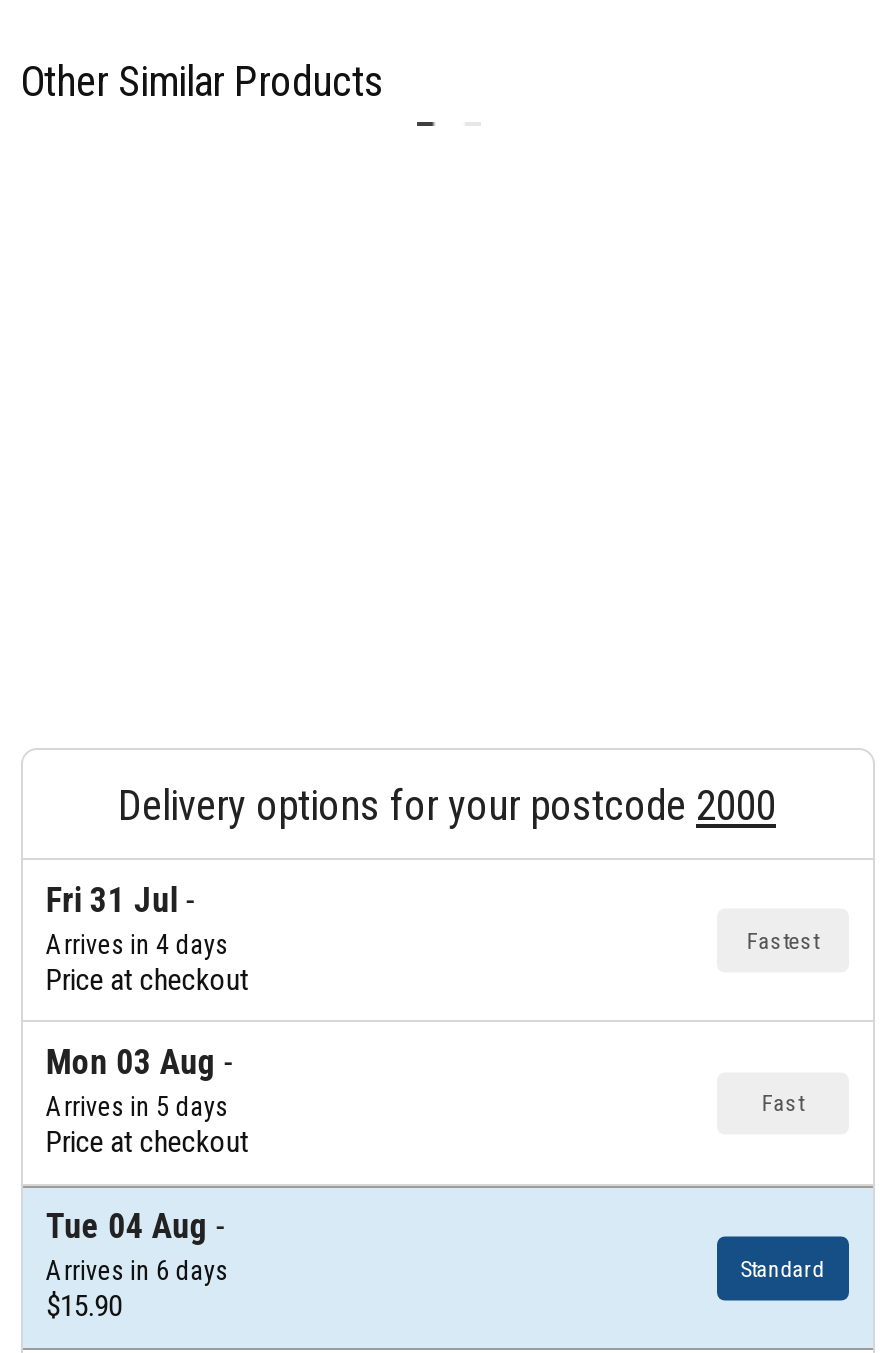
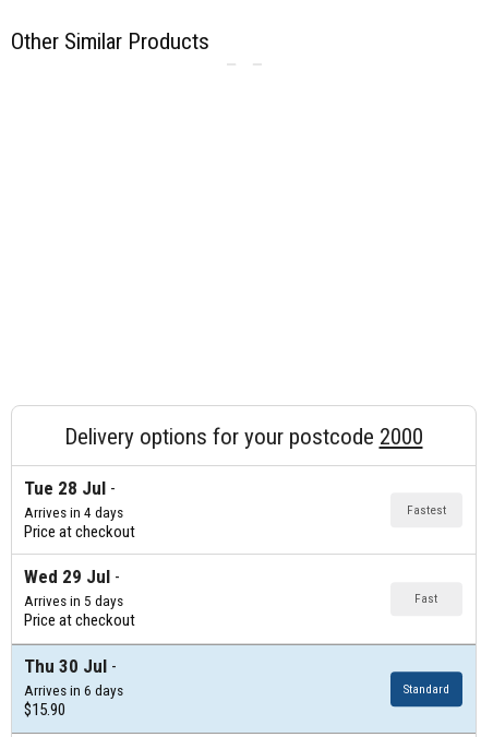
[46,879,178,919] Fri 31 Jul -> [24,477,106,499] Tue 28 Jul
[46,1042,216,1082] Mon 03 Aug -> [24,566,111,587] Wed 29 Jul
[46,1207,208,1247] Tue 04 Aug -> [24,655,107,677] Thu 30 Jul

